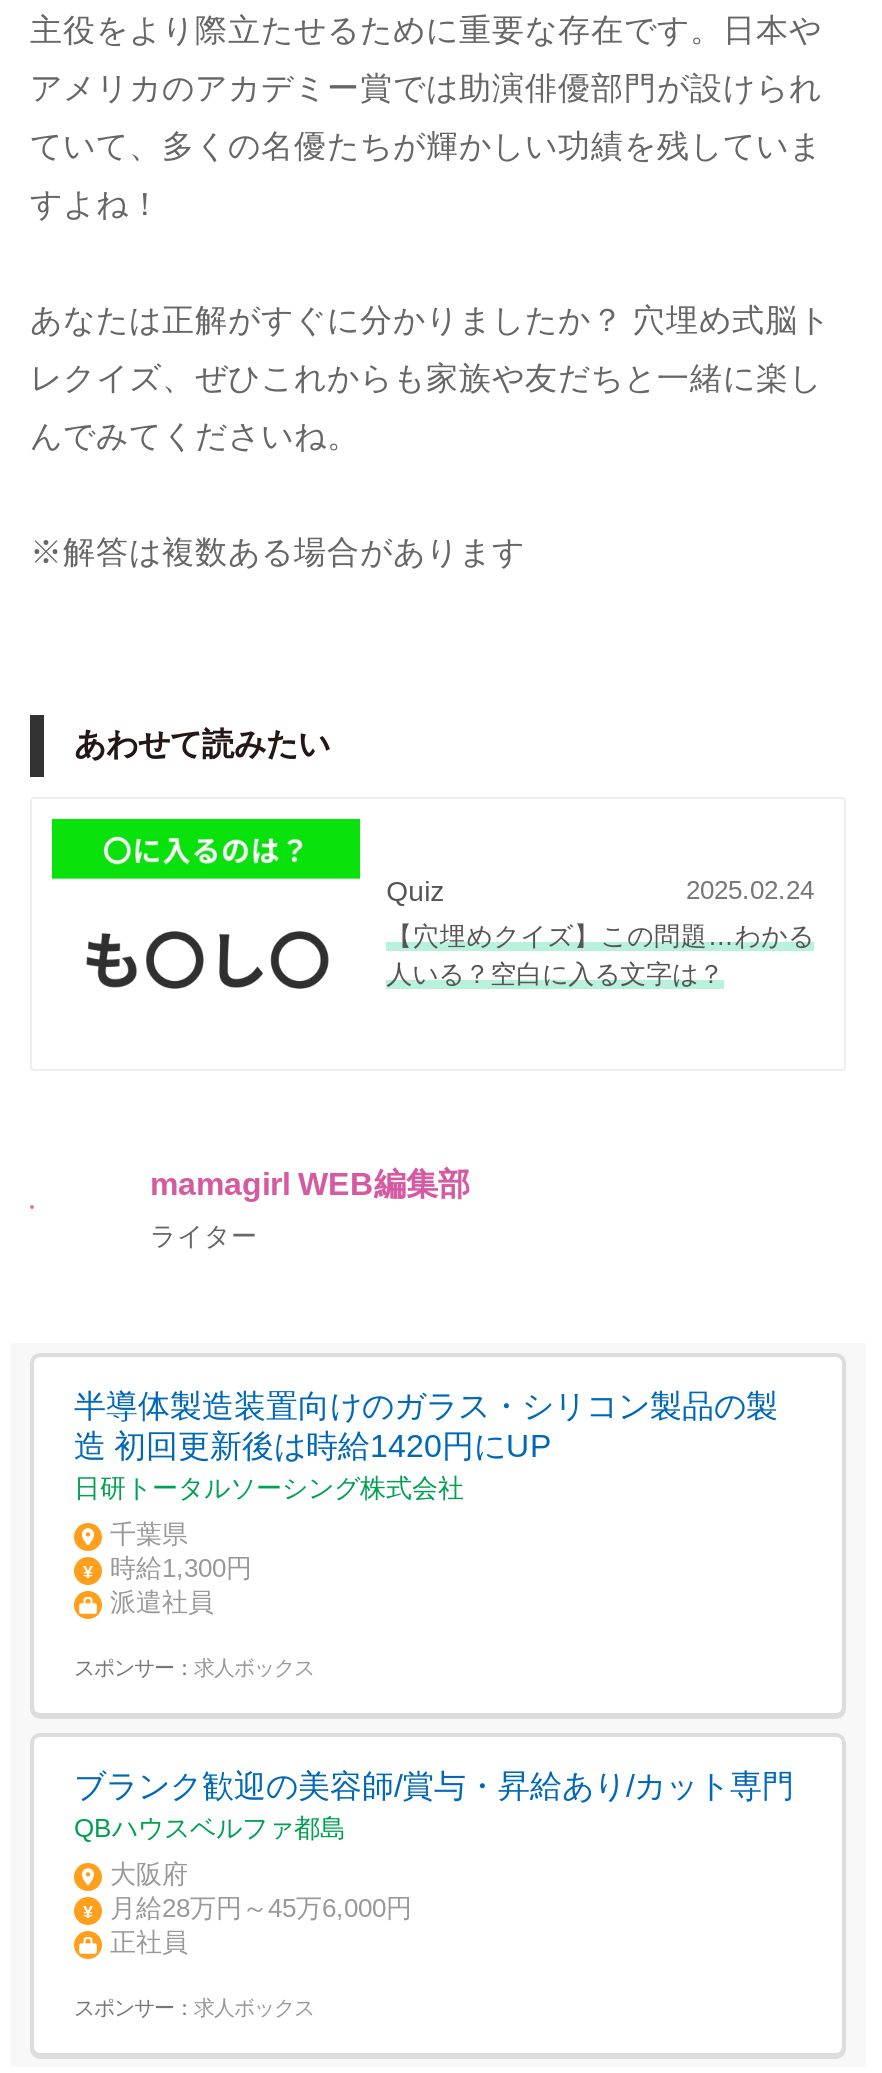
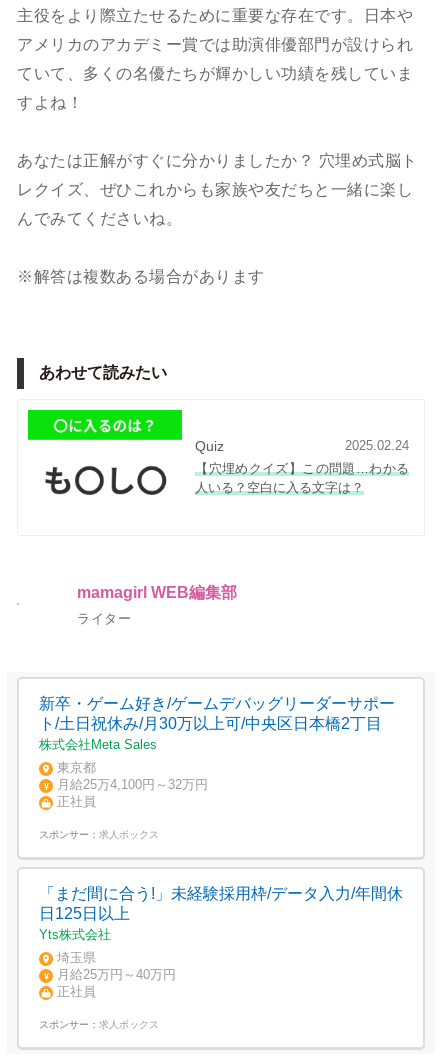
[74,1389,778,1503] 半導体製造装置向けのガラス・シリコン製品の製 | 造 初回更新後は時給1420円にUP | 日研トータルソーシング株式会社 -> [39,695,395,752] 新卒・ゲーム好き/ゲームデバッグリーダーサポー | ト/土日祝休み/月30万以上可/中央区日本橋2丁目 | 株式会社Meta Sales
[110,1519,252,1617] 千葉県 | 時給1,300円 | 派遣社員 -> [57,760,208,809] 東京都 | 月給25万4,100円～32万円 | 正社員
[74,1769,794,1843] ブランク歓迎の美容師/賞与・昇給あり/カット専門 | QBハウスベルファ都島 -> [39,885,403,942] 「まだ間に合う!」未経験採用枠/データ入力/年間休 | 日125日以上 | Yts株式会社
[110,1859,412,1923] 大阪府 | 月給28万円～45万6,000円 -> [57,950,176,982] 埼玉県 | 月給25万円～40万円

